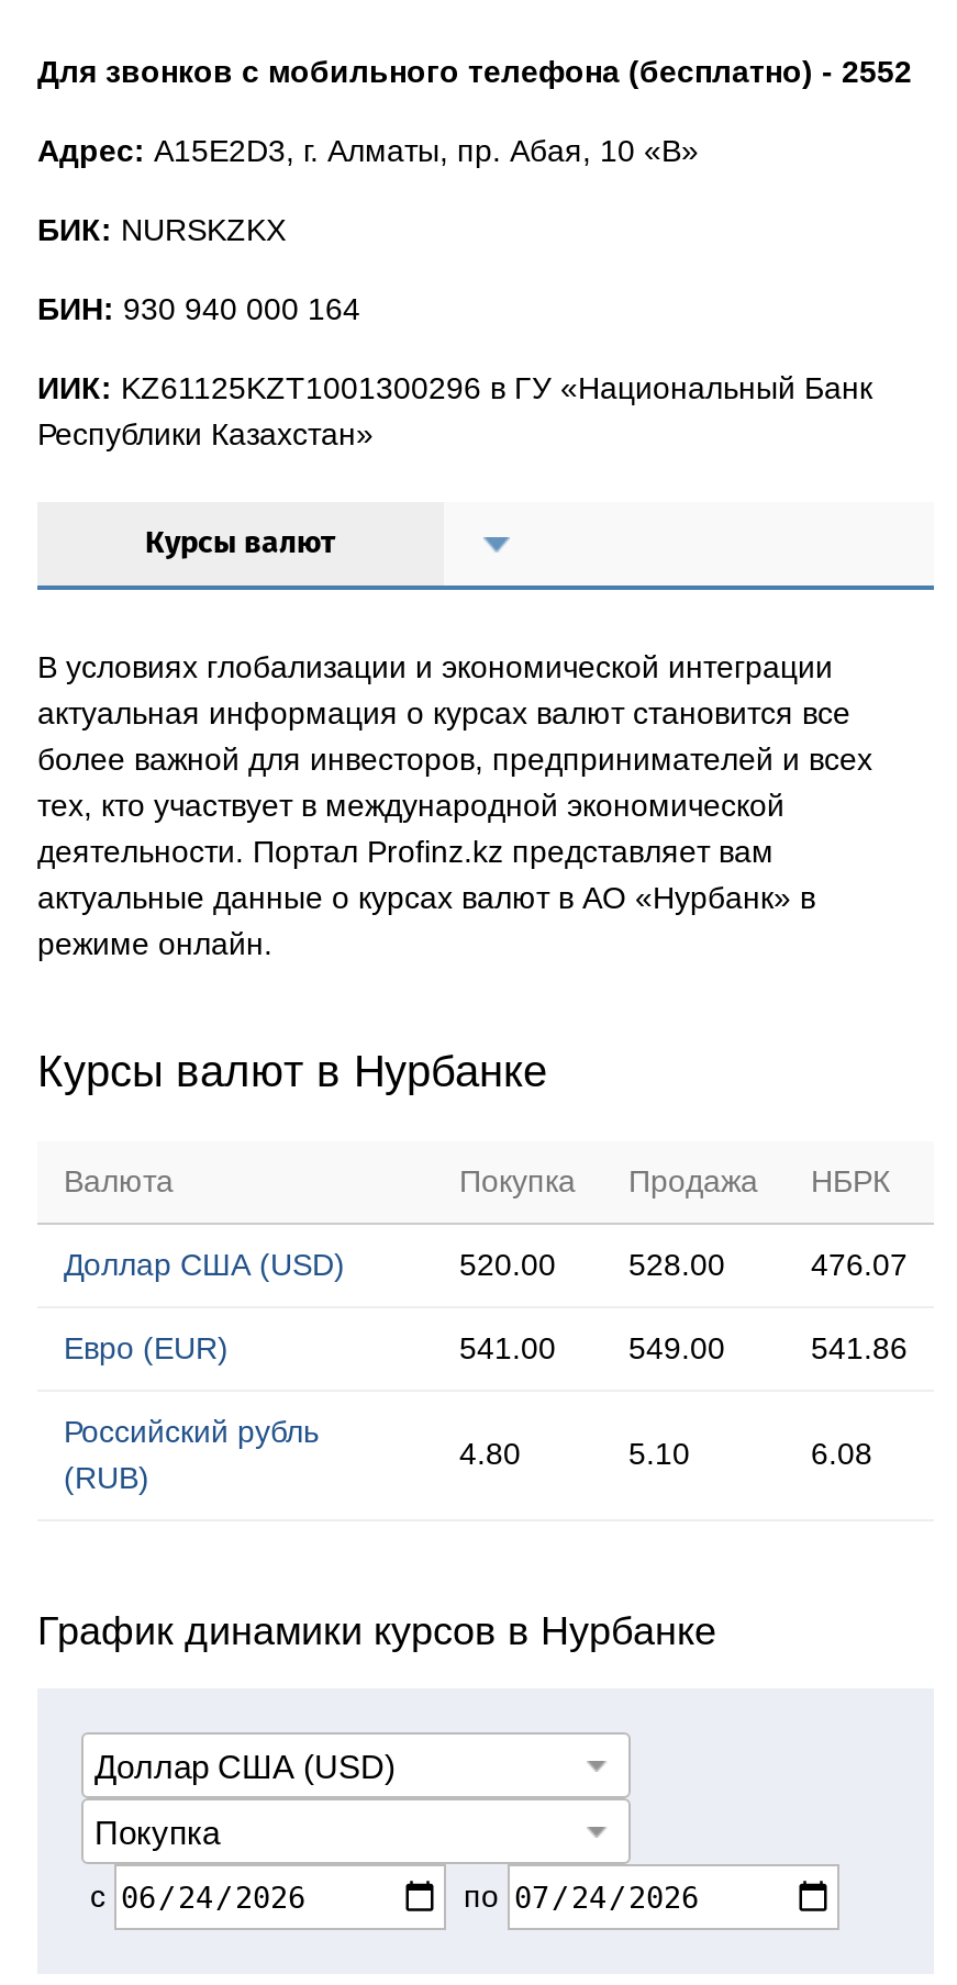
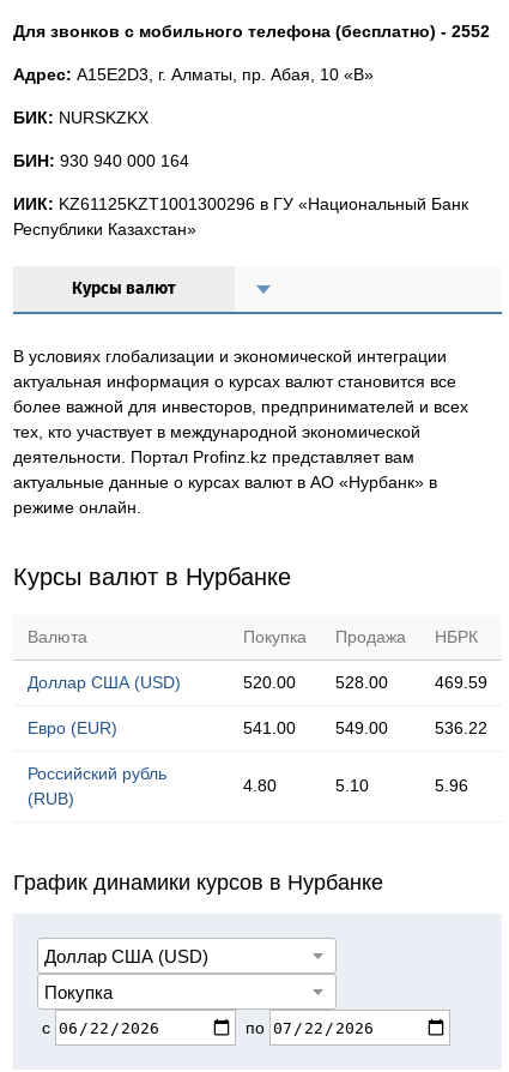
[811,1247,908,1282] 476.07 -> [435,673,487,692] 469.59
[811,1330,908,1365] 541.86 -> [435,718,487,737] 536.22
[811,1436,872,1471] 6.08 -> [435,776,468,795] 5.96

